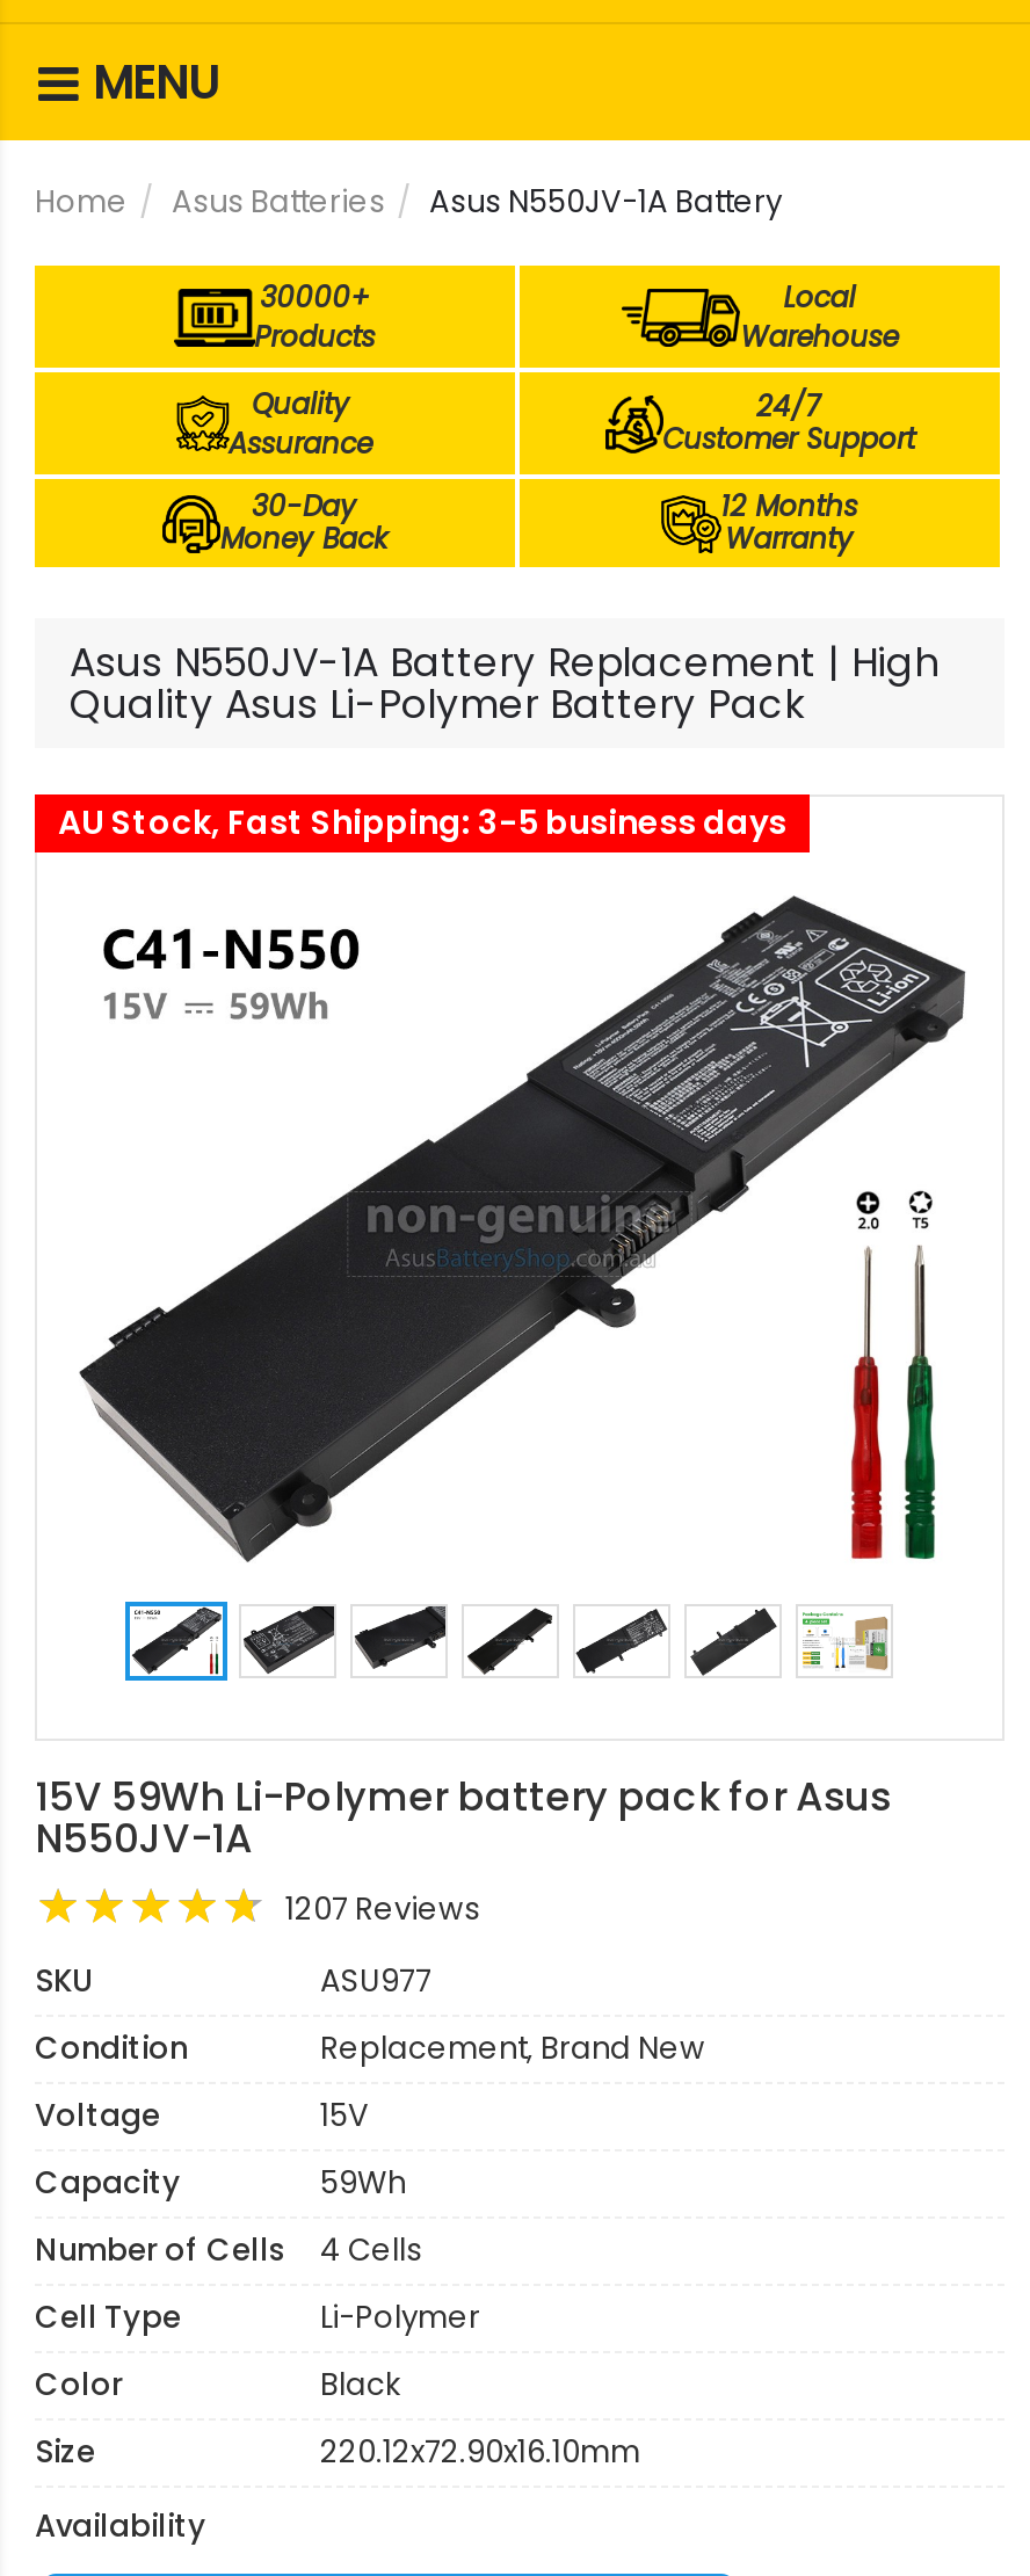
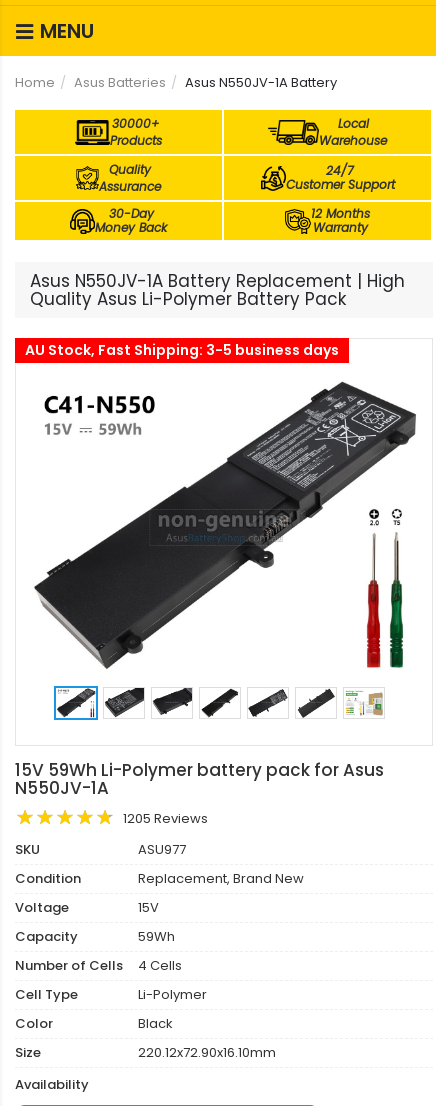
[285,1887,480,1931] 1207 Reviews -> [123,809,208,828] 1205 Reviews

